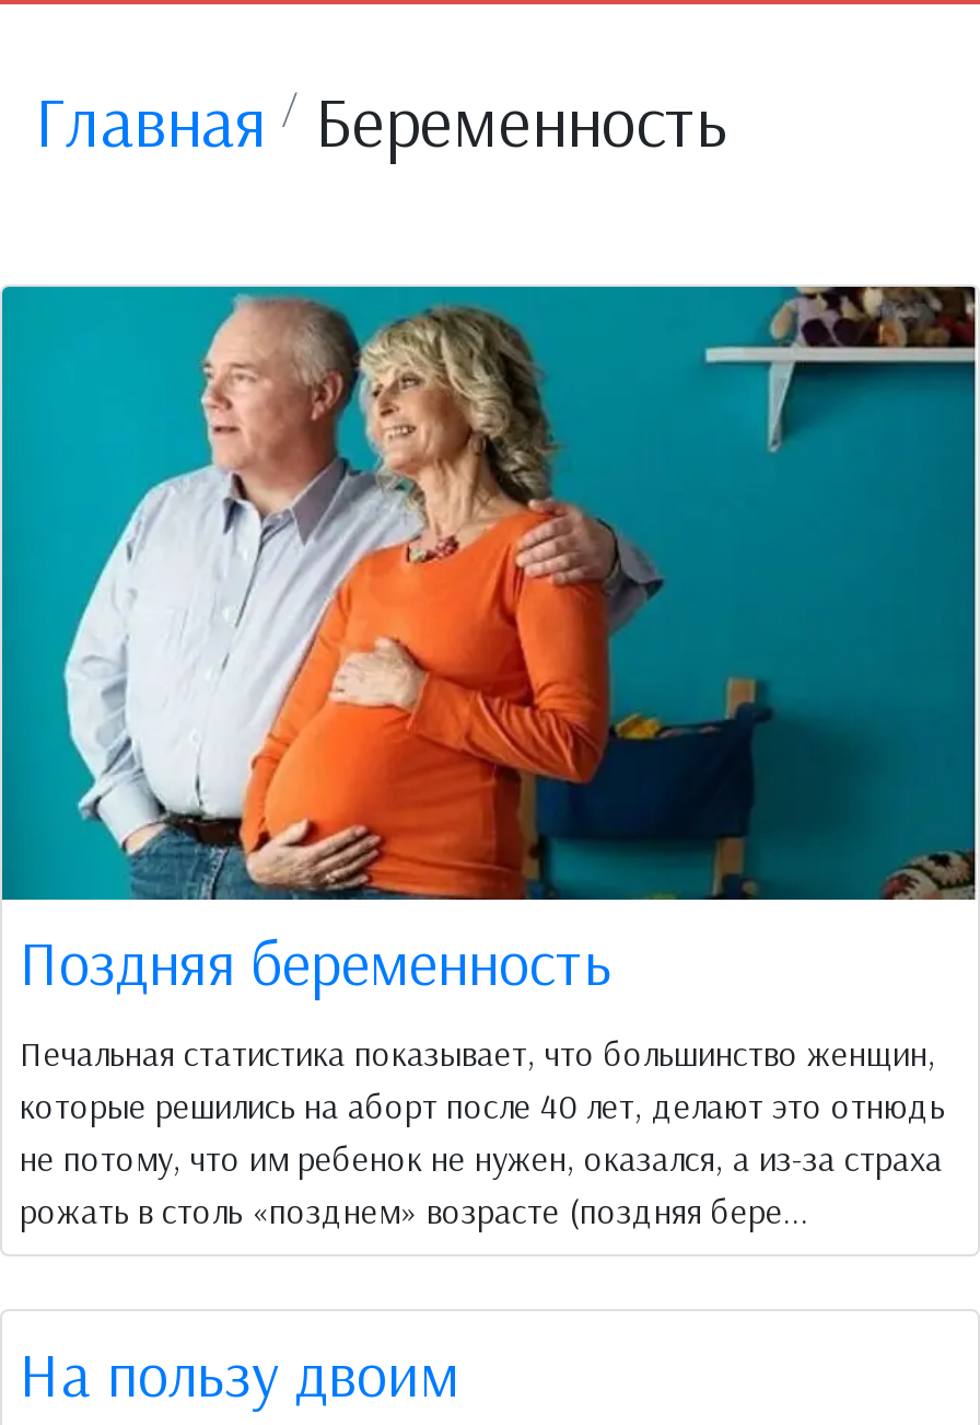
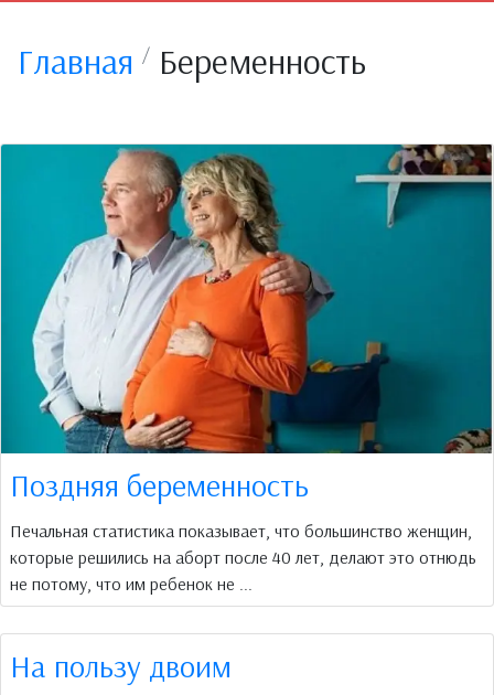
[20,1136,943,1233] не потому, что им ребенок не нужен, оказался, а из-за страха | рожать в столь «позднем» возрасте (поздняя бере... -> [10,573,253,595] не потому, что им ребенок не ...

